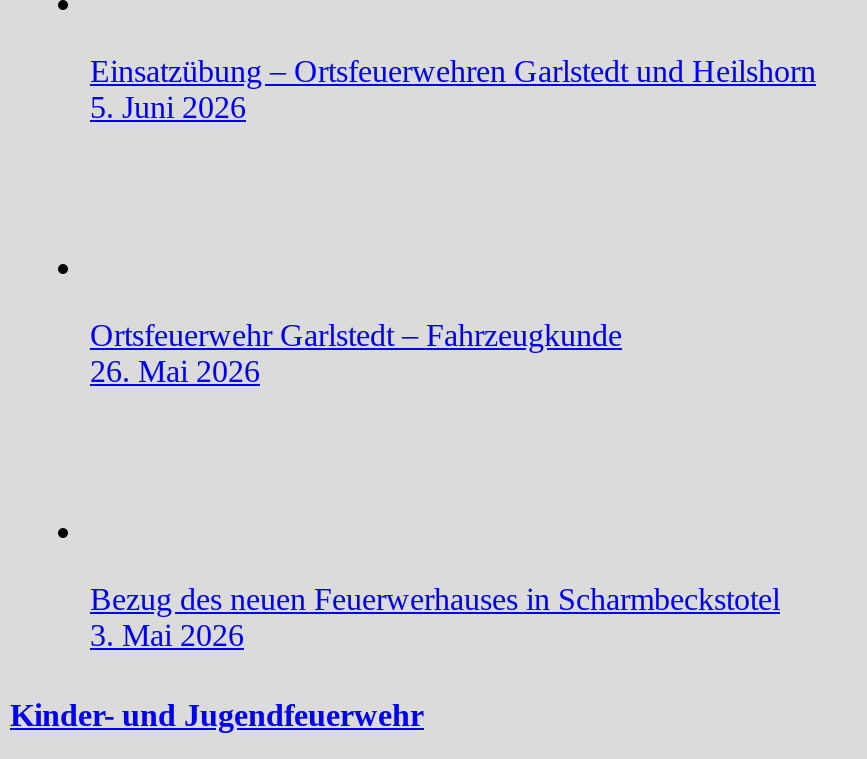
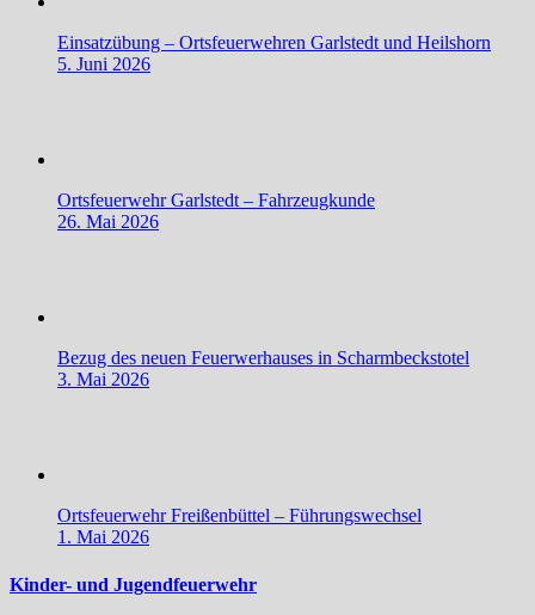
none -> [57,506,422,548] Ortsfeuerwehr Freißenbüttel – Führungswechsel | 1. Mai 2026

